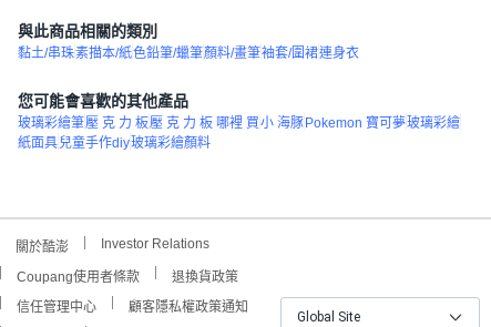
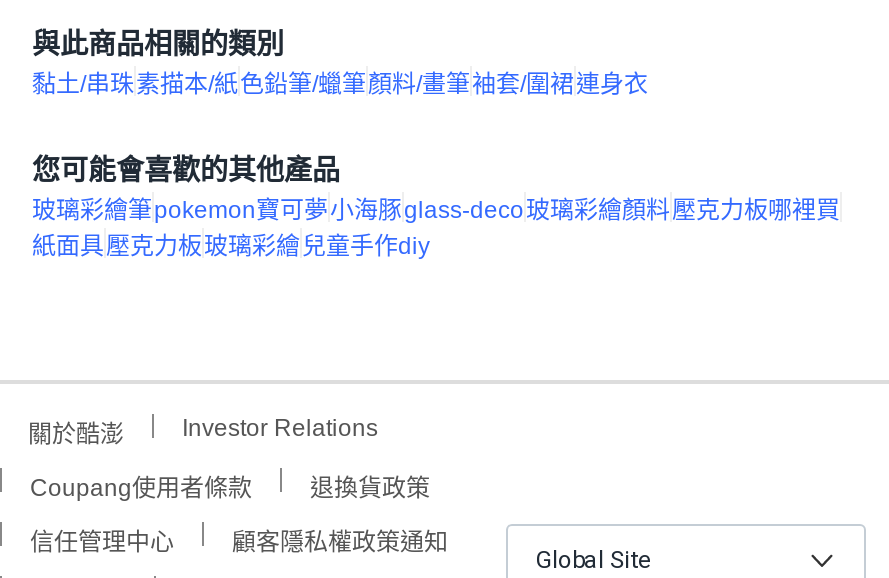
[18,115,460,151] 玻璃彩繪筆壓 克 力 板壓 克 力 板 哪裡 買小 海豚Pokemon 寶可夢玻璃彩繪 | 紙面具兒童手作diy玻璃彩繪顏料 -> [32,196,840,260] 玻璃彩繪筆pokemon寶可夢小海豚glass-deco玻璃彩繪顏料壓克力板哪裡買 | 紙面具壓克力板玻璃彩繪兒童手作diy

